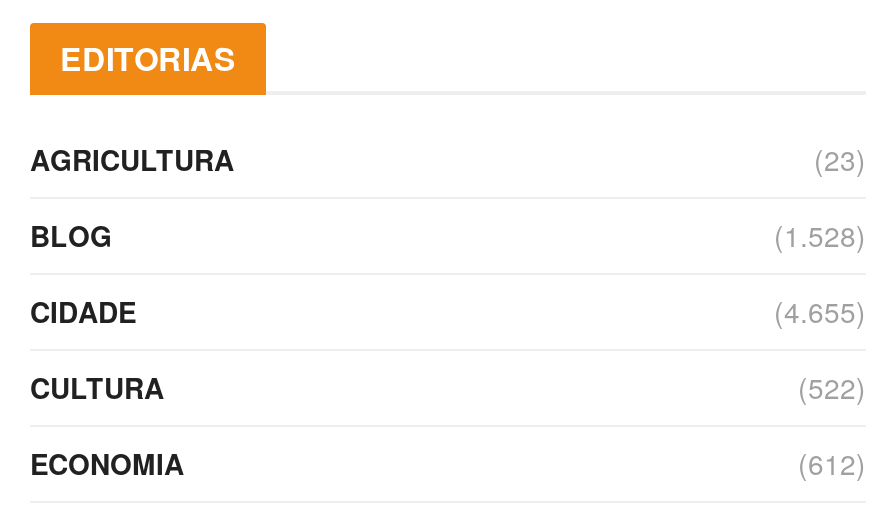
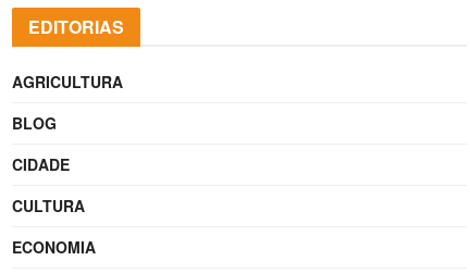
[814,139,866,179] (23) -> none
[774,215,866,255] (1.528) -> none
[774,291,866,331] (4.655) -> none
[798,367,866,407] (522) -> none
[798,443,866,483] (612) -> none

